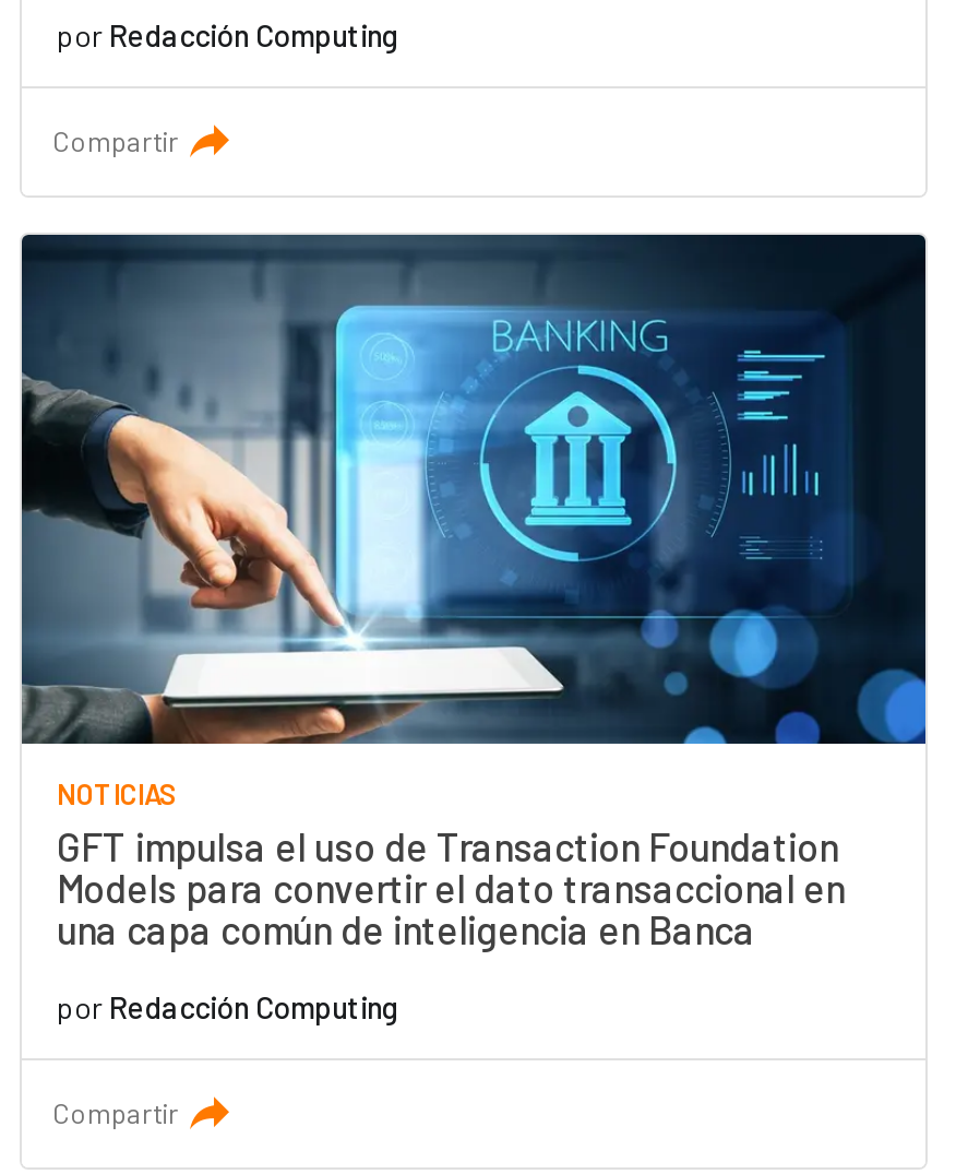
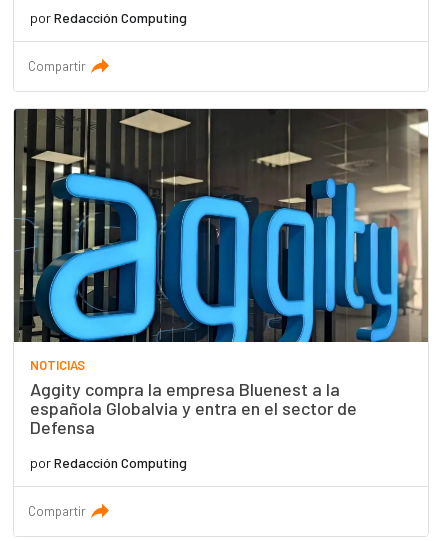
[20,235,928,954] [image] | GFT impulsa el uso de Transaction Foundation | Models para convertir el dato transaccional en | una capa común de inteligencia en Banca -> [14,109,429,438] [image] | Aggity compra la empresa Bluenest a la | española Globalvia y entra en el sector de | Defensa

